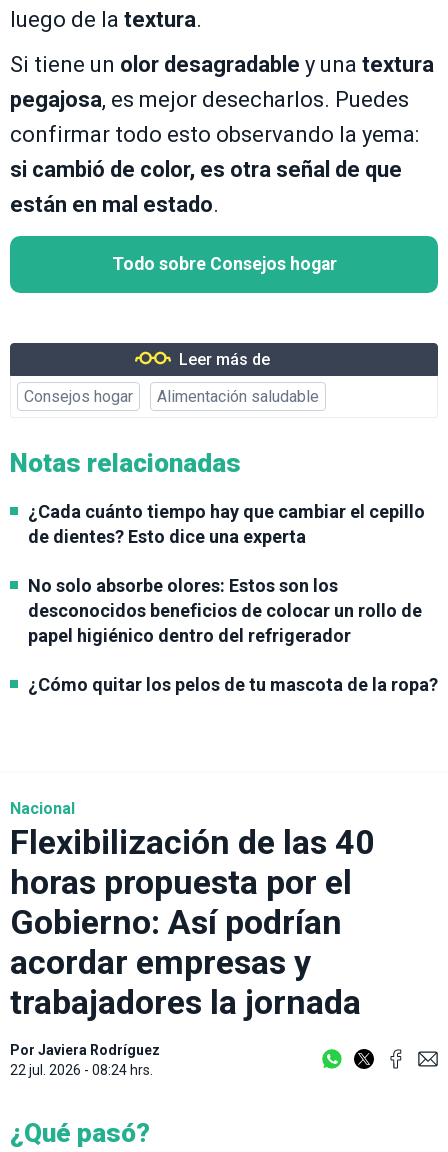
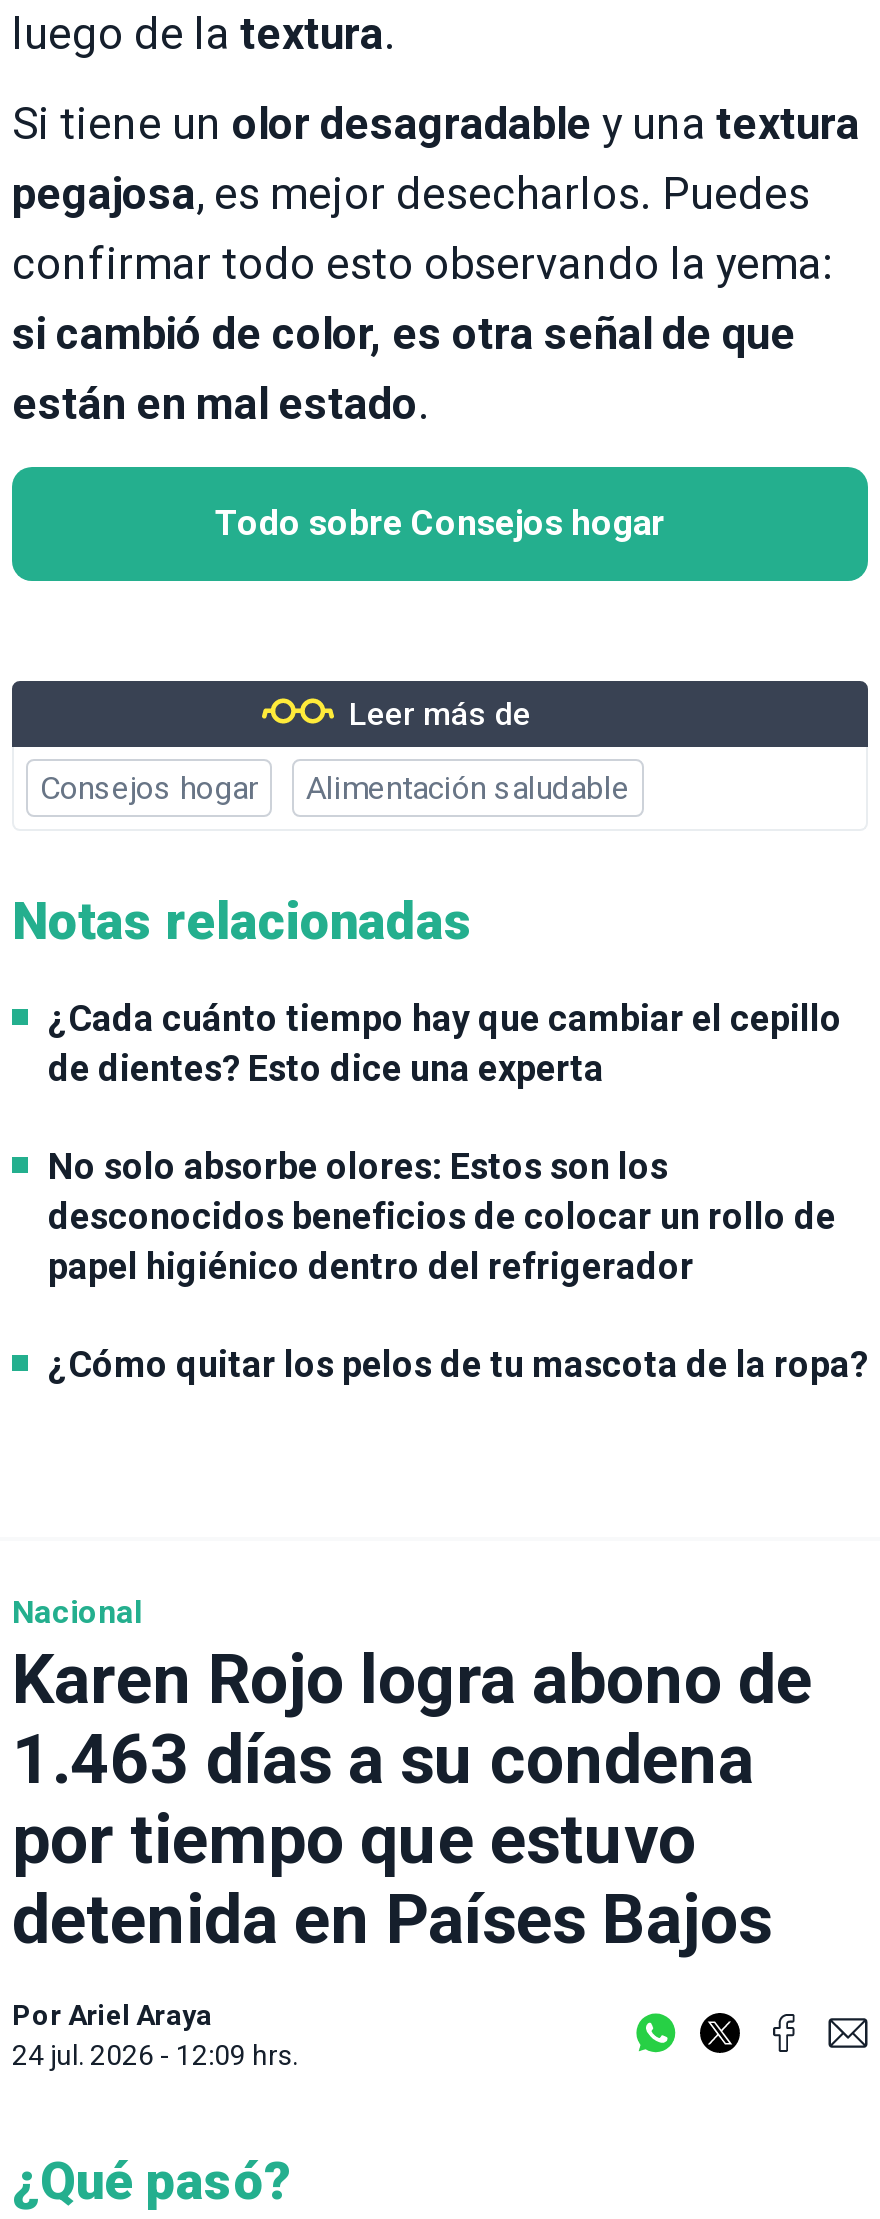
[10,822,375,1022] Flexibilización de las 40 | horas propuesta por el | Gobierno: Así podrían | acordar empresas y | trabajadores la jornada -> [12,1639,812,1959] Karen Rojo logra abono de | 1.463 días a su condena | por tiempo que estuvo | detenida en Países Bajos
[10,1042,160,1078] Por Javiera Rodríguez | 22 jul. 2026 - 08:24 hrs. -> [12,1999,298,2071] Por Ariel Araya | 24 jul. 2026 - 12:09 hrs.

